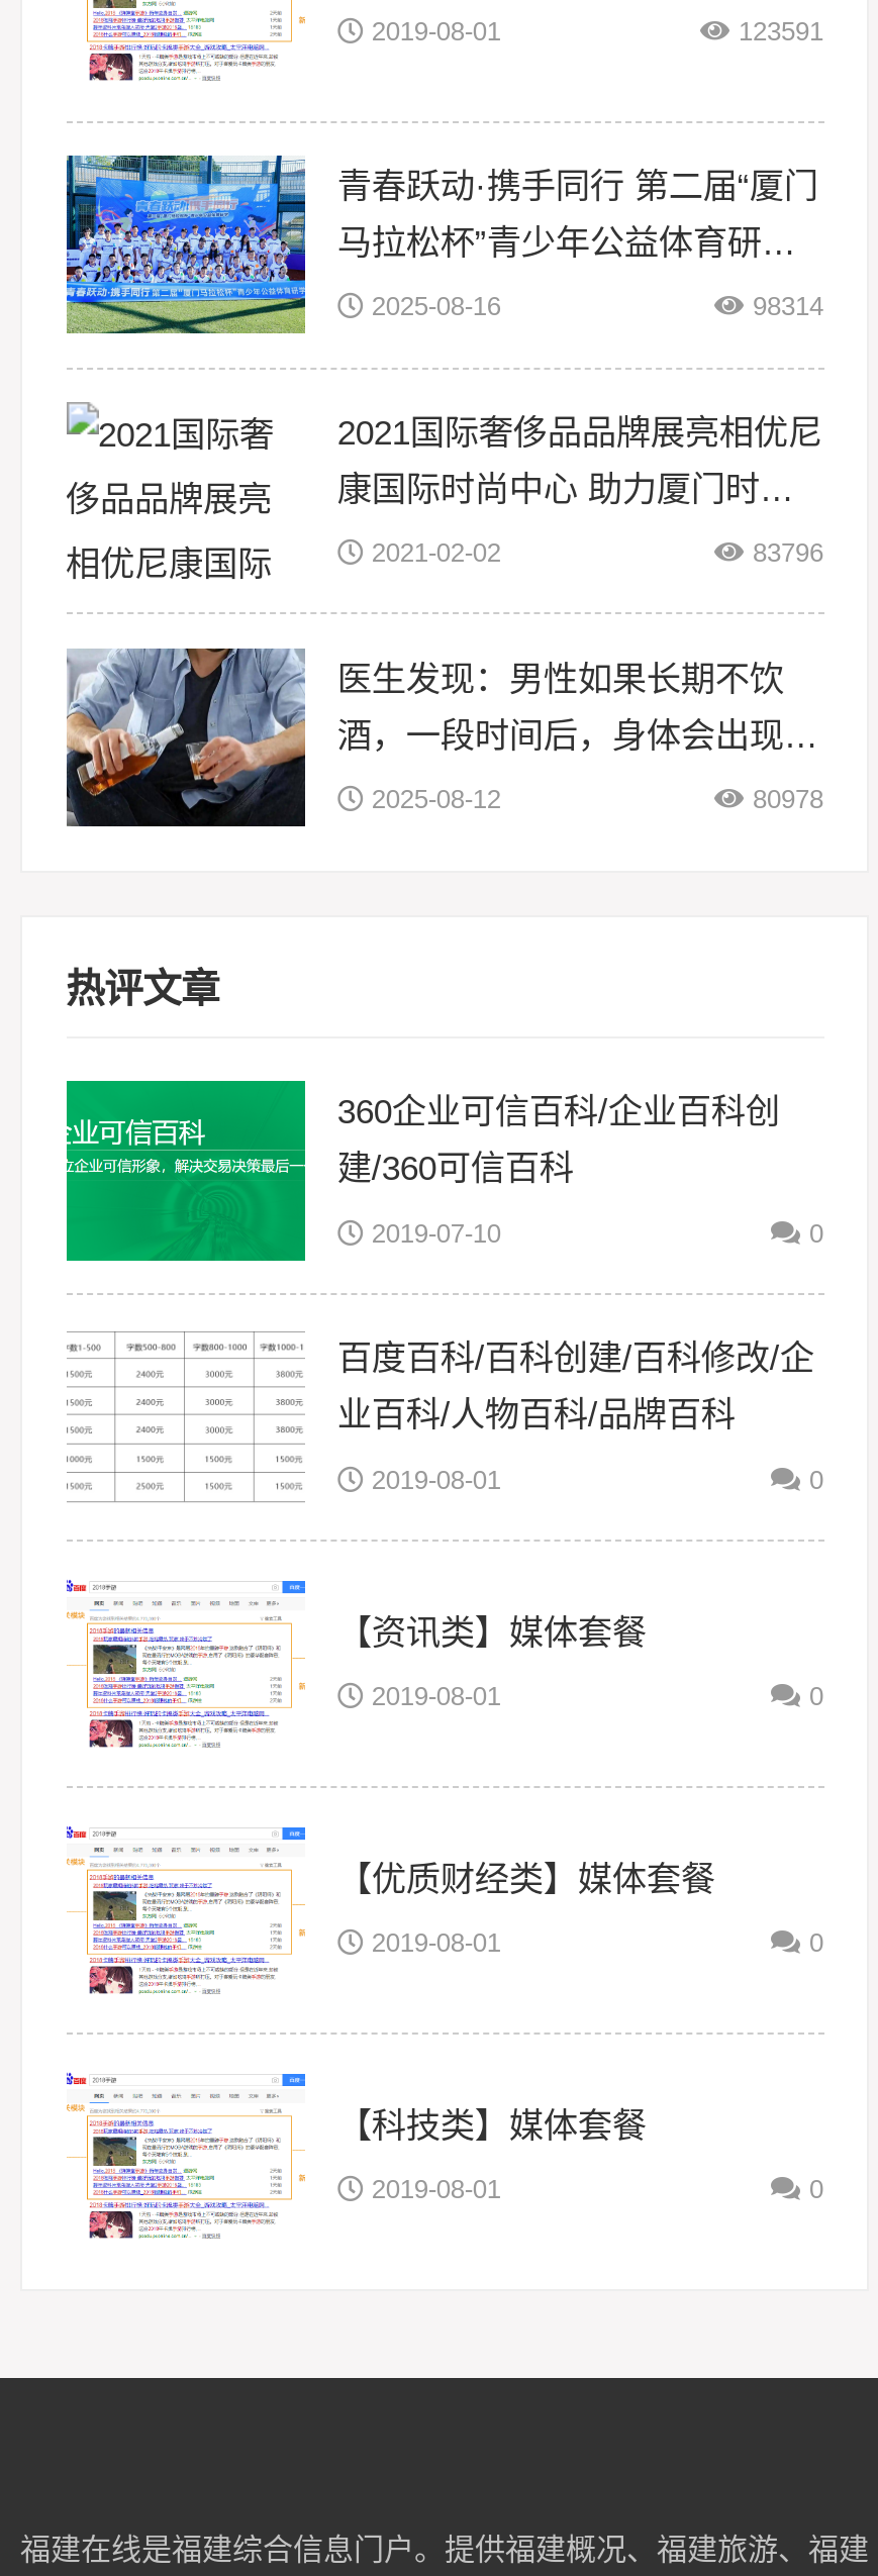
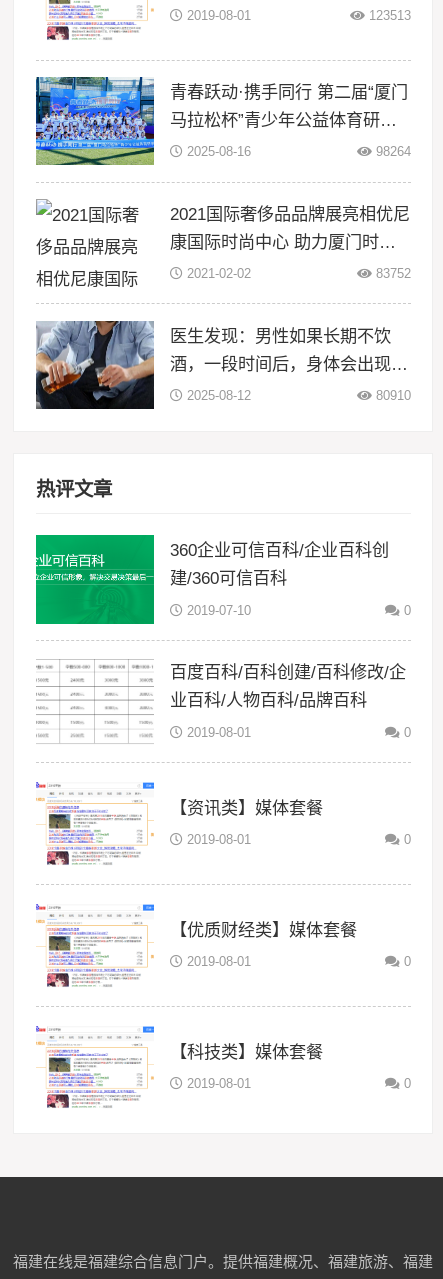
[730,17,823,47] 123591 -> [364,8,410,23] 123513
[745,292,823,322] 98314 -> [371,144,410,159] 98264
[745,538,823,568] 83796 -> [371,266,410,281] 83752
[745,784,823,814] 80978 -> [371,388,410,403] 80910

